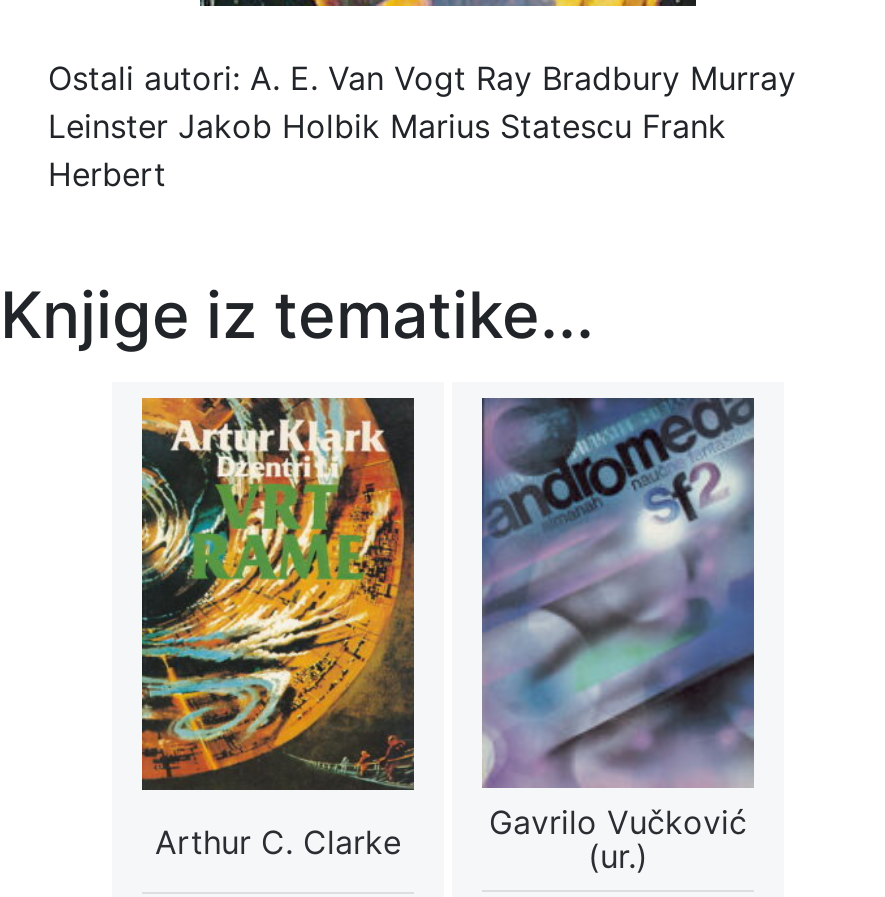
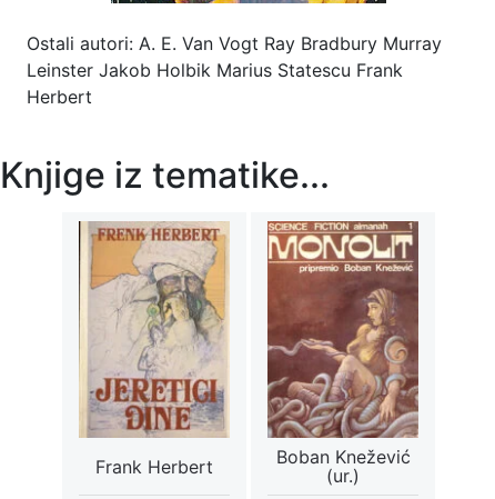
[140,396,416,861] [image] | Arthur C. Clarke -> [78,220,230,477] [image] | Frank Herbert
[480,396,756,843] [image] | Gavrilo Vučković -> [266,220,420,468] [image] | Boban Knežević

